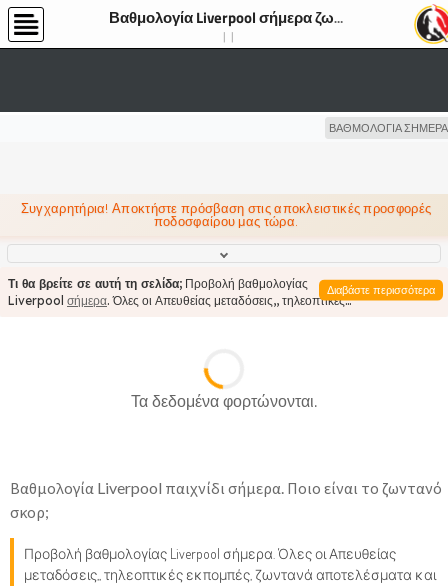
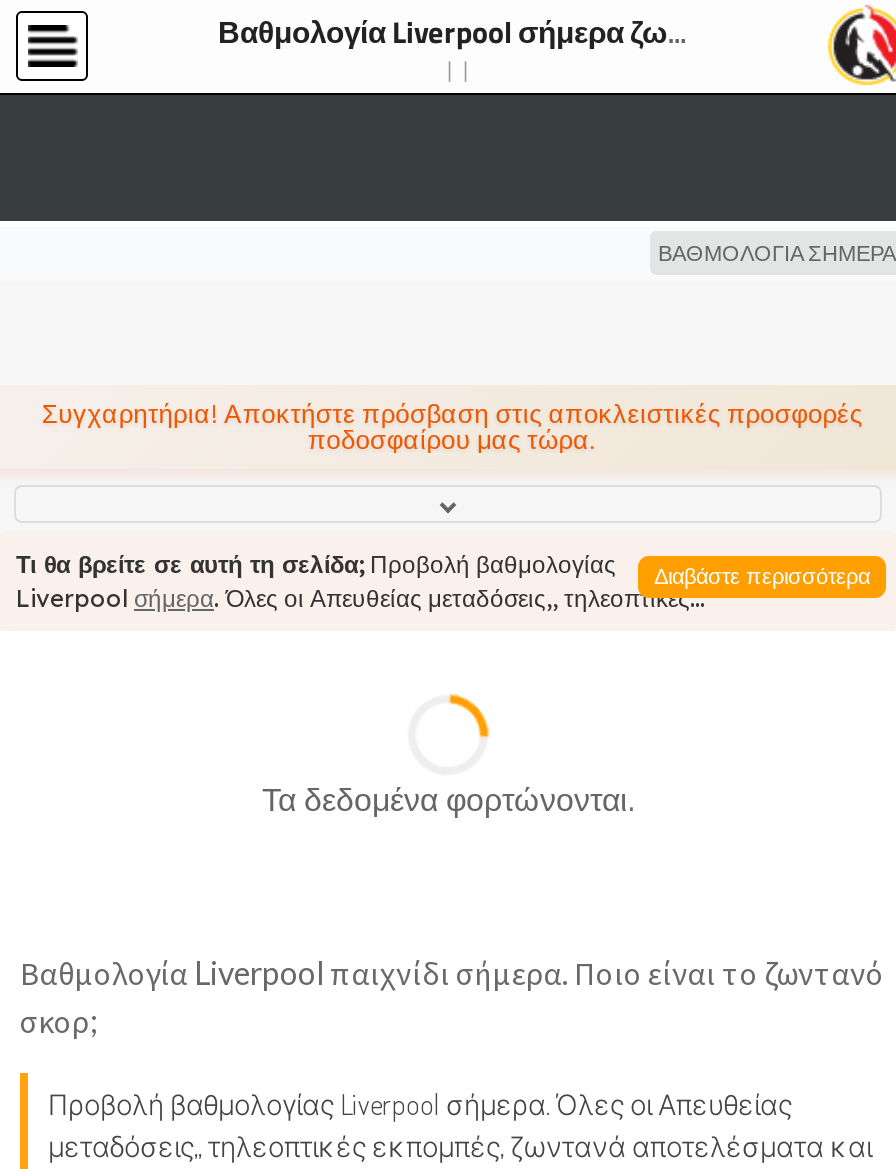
[203,349,244,387] [image] -> [408,693,490,771] [image]

